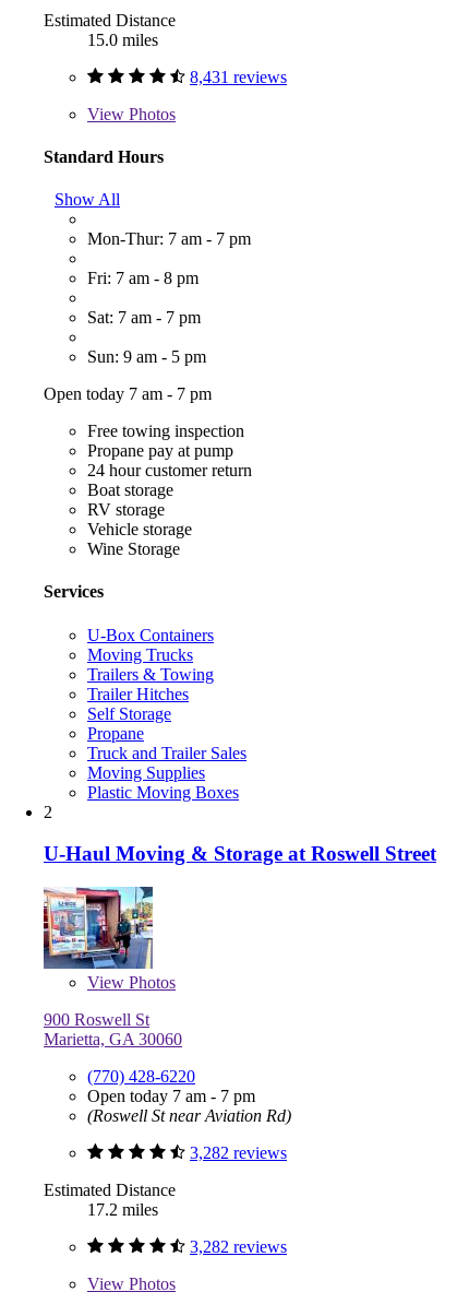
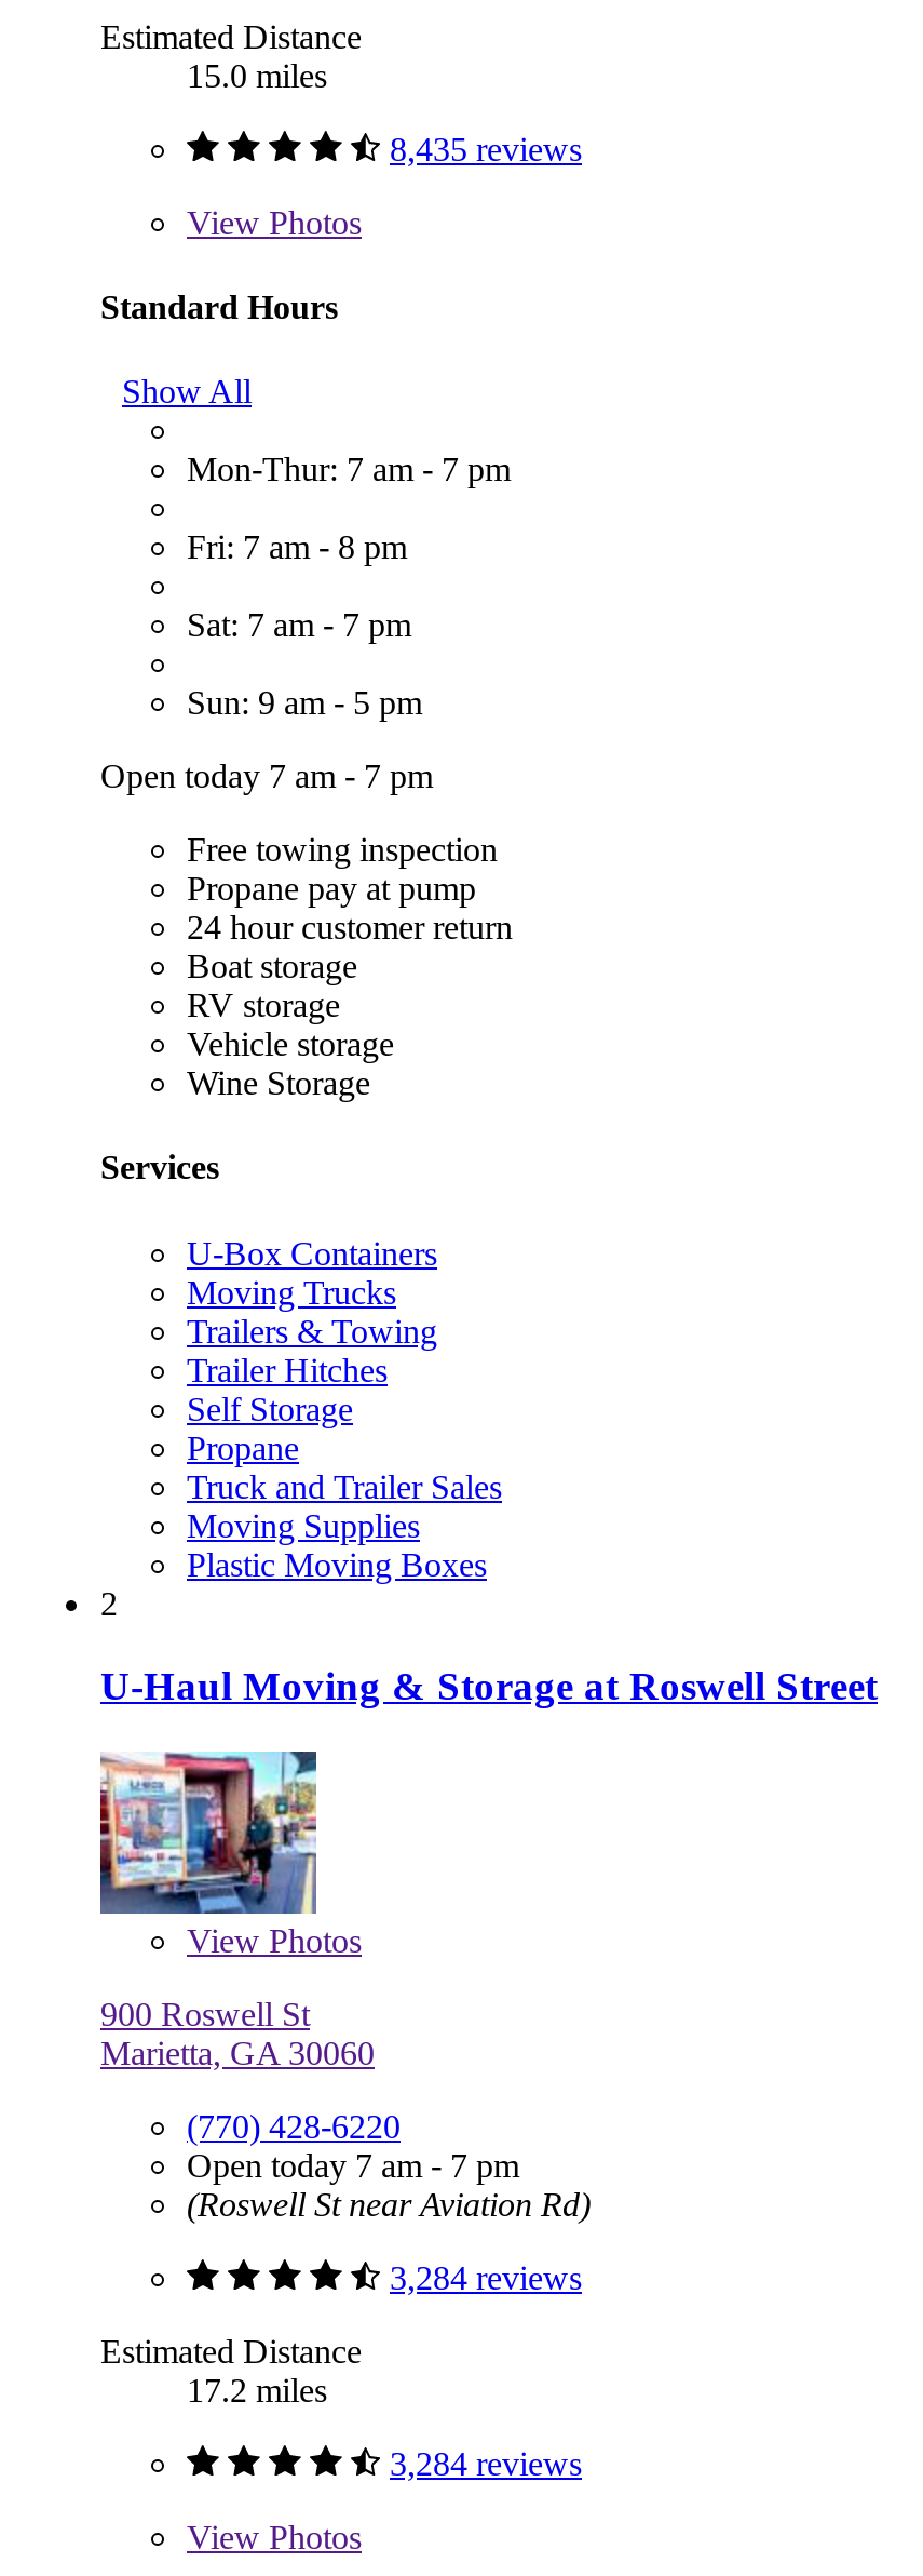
[190,67,287,86] 8,431 reviews -> [390,130,582,166] 8,435 reviews
[190,1143,287,1162] 3,282 reviews -> [390,2259,582,2296] 3,284 reviews
[190,1237,287,1256] 3,282 reviews -> [390,2445,582,2482] 3,284 reviews

